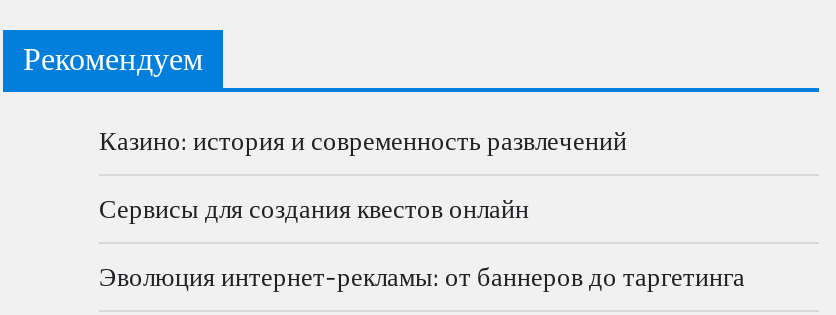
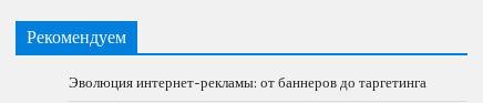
[99,121,627,229] Казино: история и современность развлечений | Сервисы для создания квестов онлайн -> none

